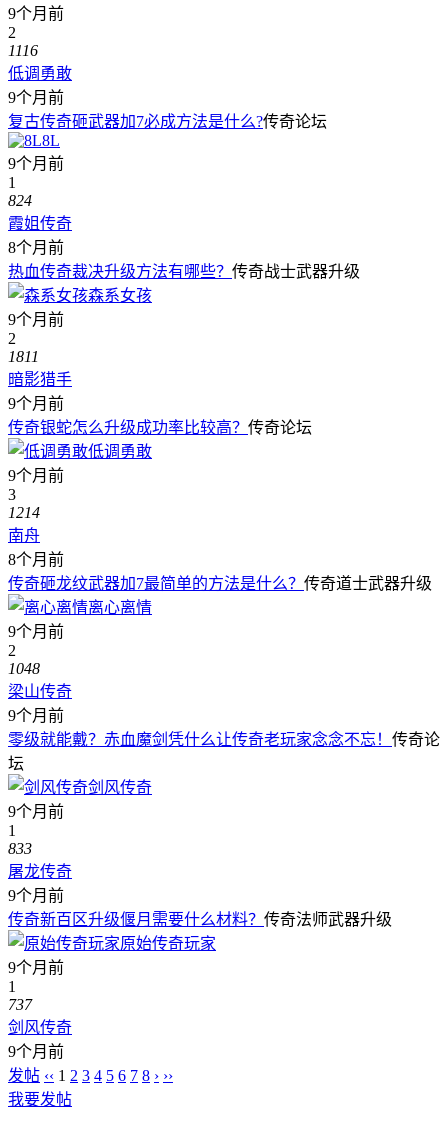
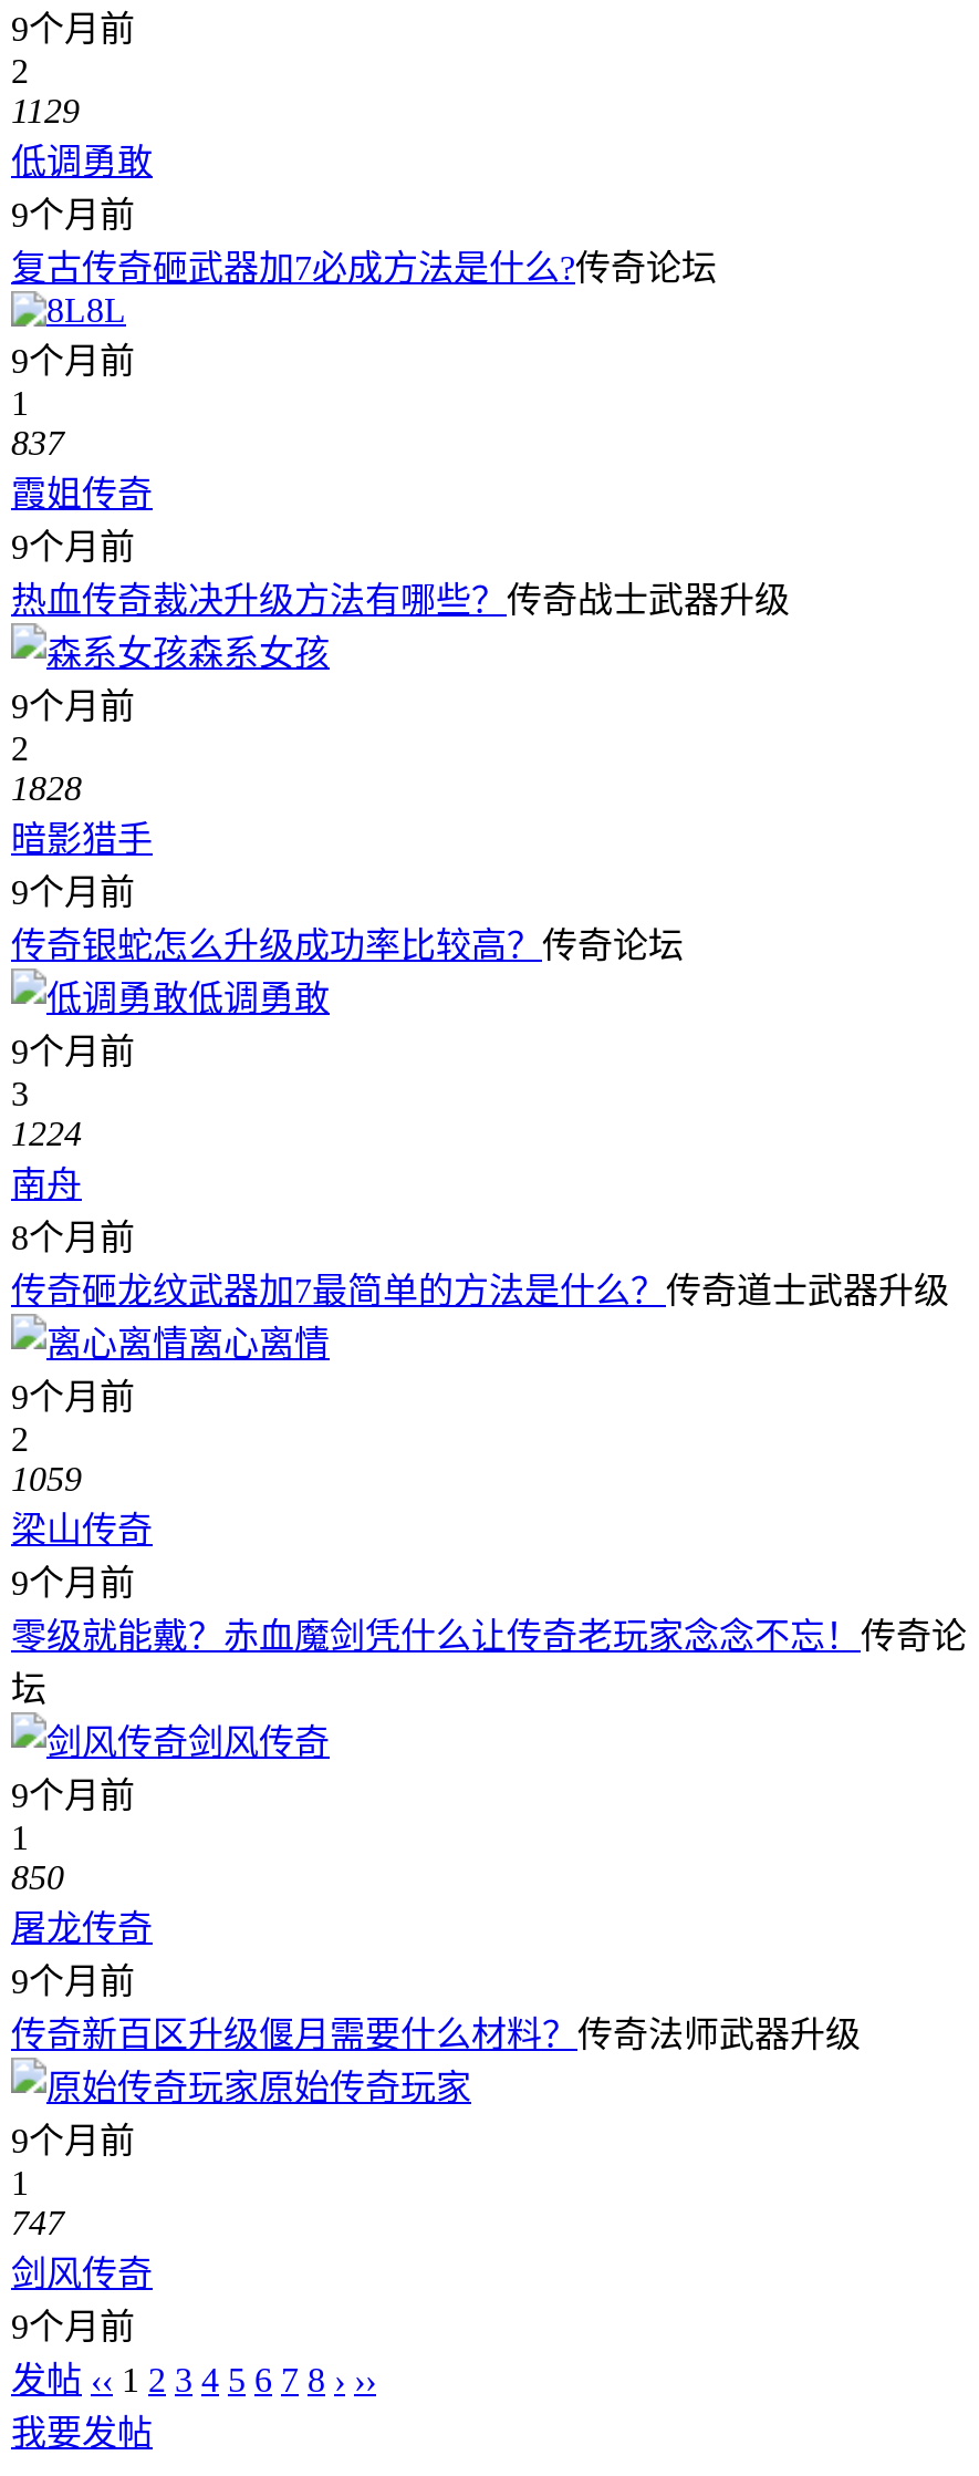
[8,42,38,59] 1116 -> [11,92,80,129] 1129
[8,192,32,209] 824 -> [11,424,64,461] 837
[8,239,64,256] 8个月前 -> [11,528,135,565] 9个月前
[8,348,39,365] 1811 -> [11,769,82,807] 1828
[8,504,40,521] 1214 -> [11,1114,82,1152] 1224
[8,660,40,677] 1048 -> [11,1460,82,1497] 1059
[8,840,32,857] 833 -> [11,1858,64,1896] 850
[8,996,32,1013] 737 -> [11,2203,64,2241] 747

